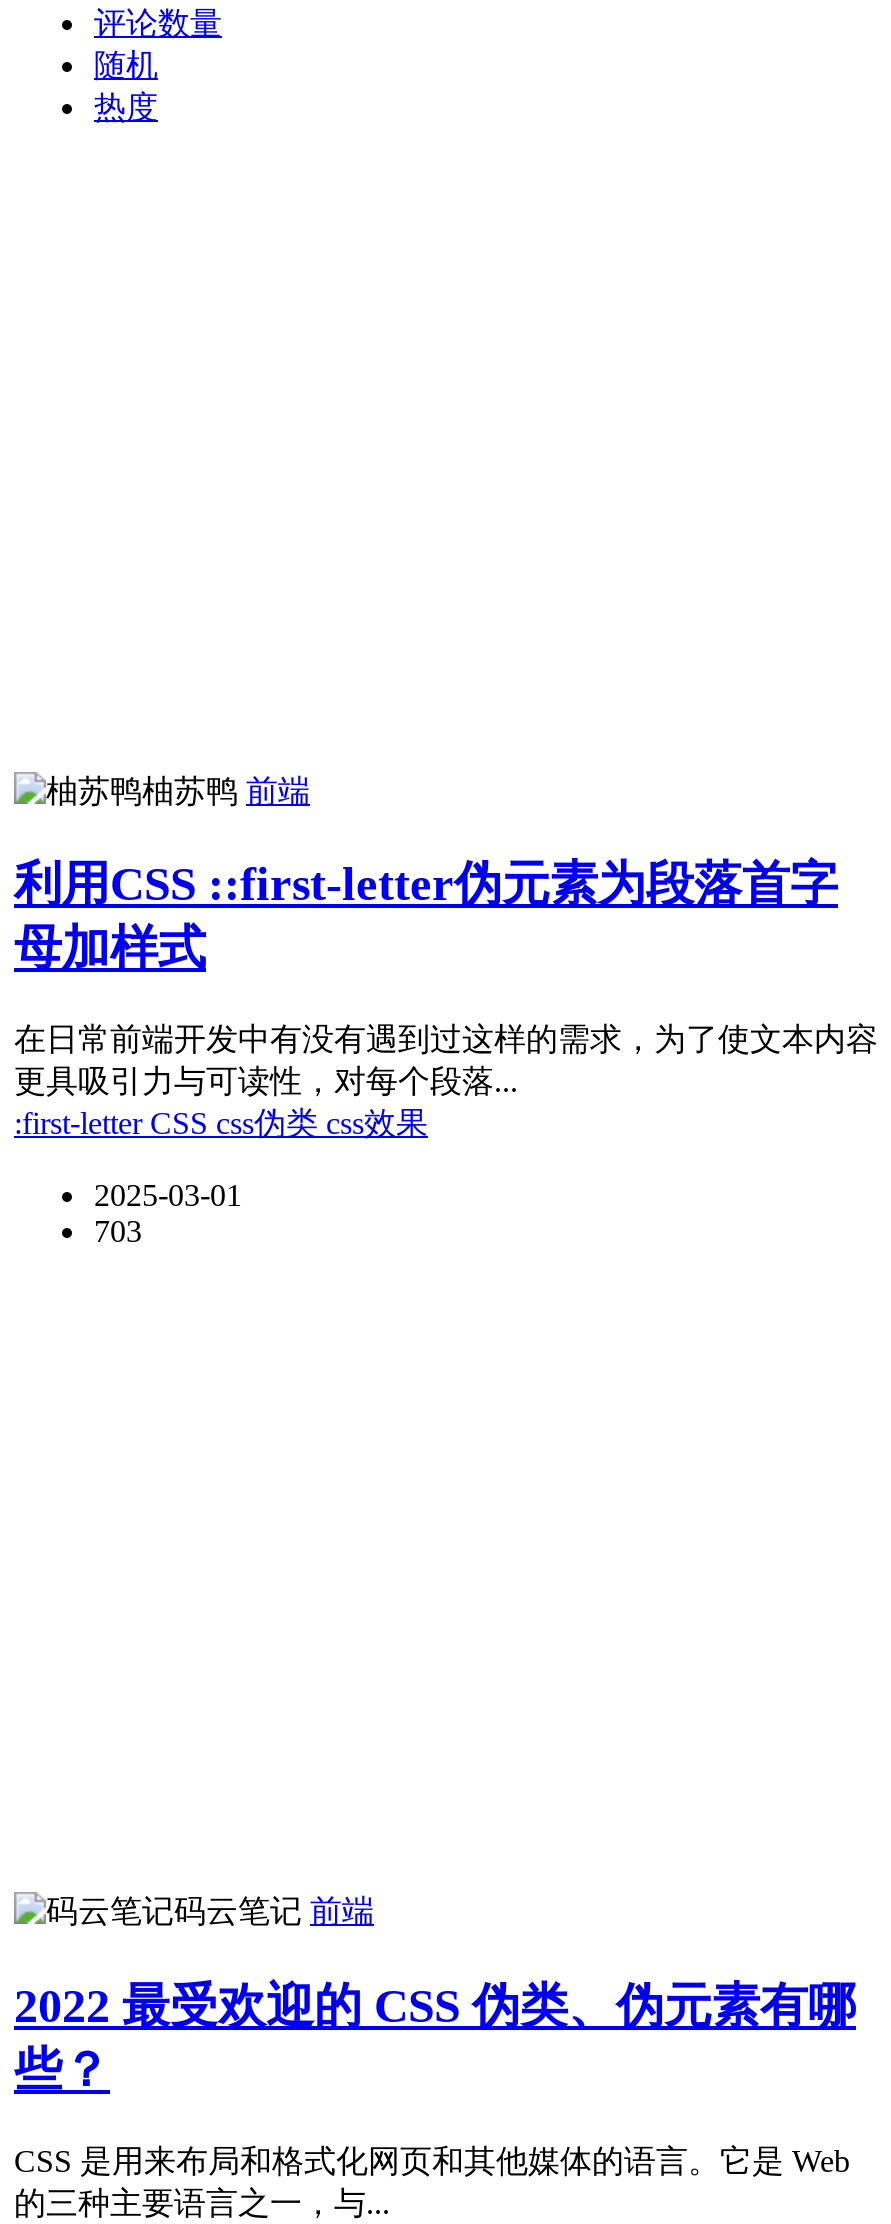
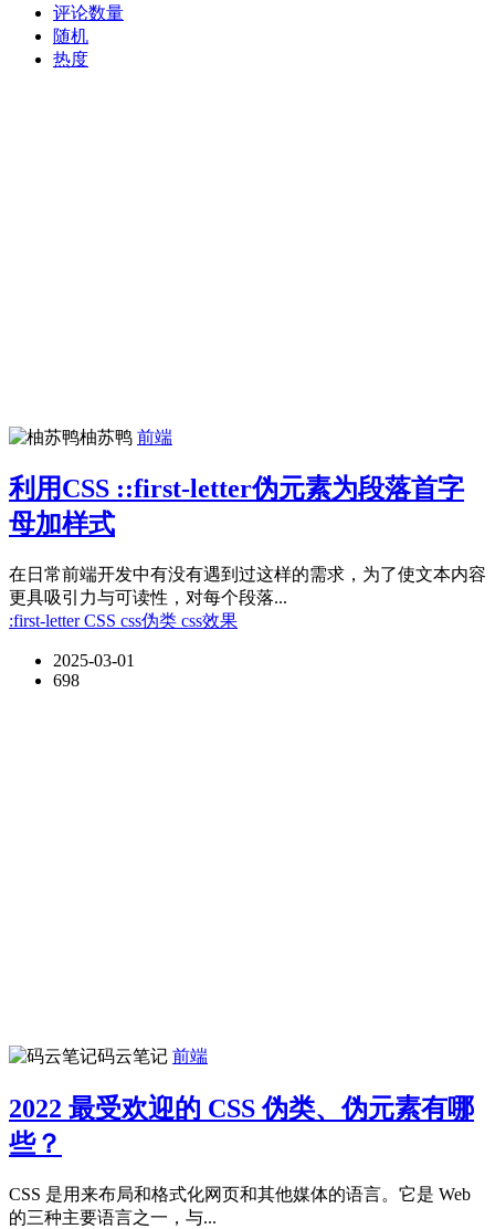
[94,1215,142,1249] 703 -> [53,671,80,690] 698

